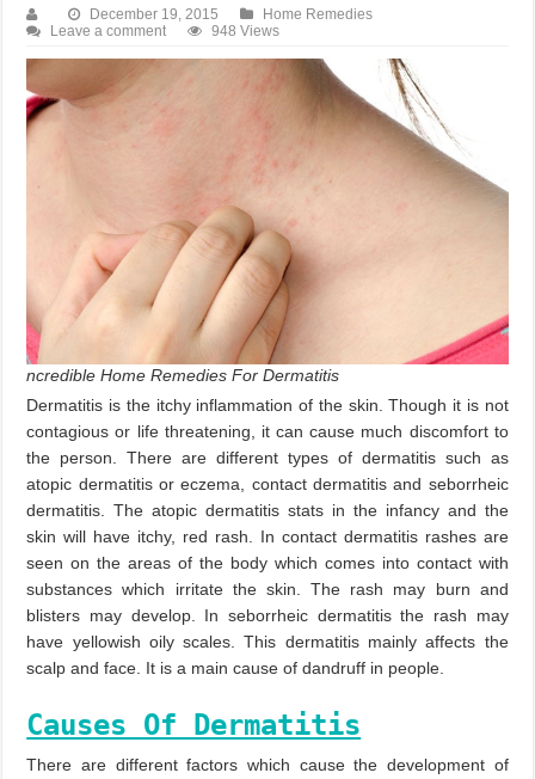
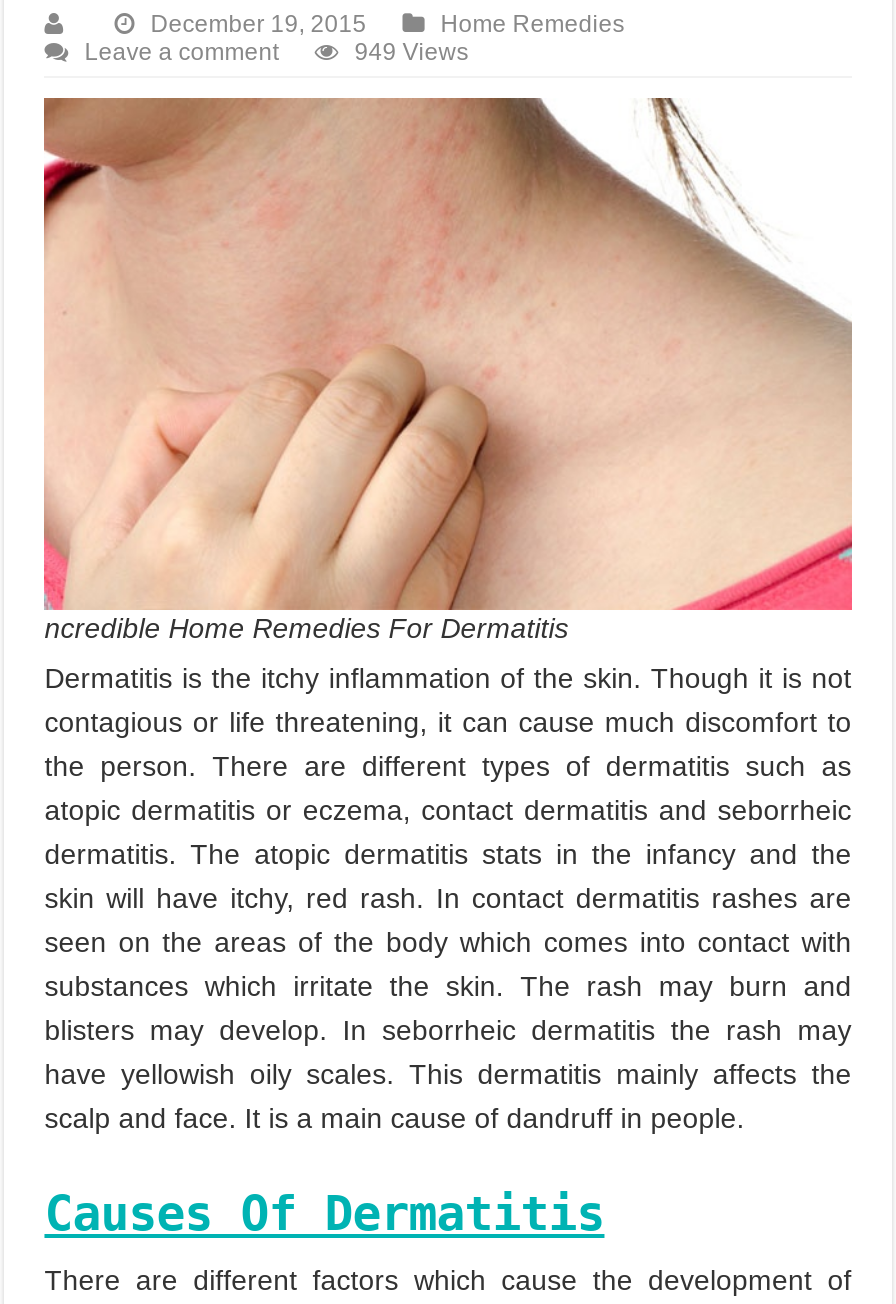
[212,23,280,39] 948 Views -> [354,38,468,66] 949 Views

